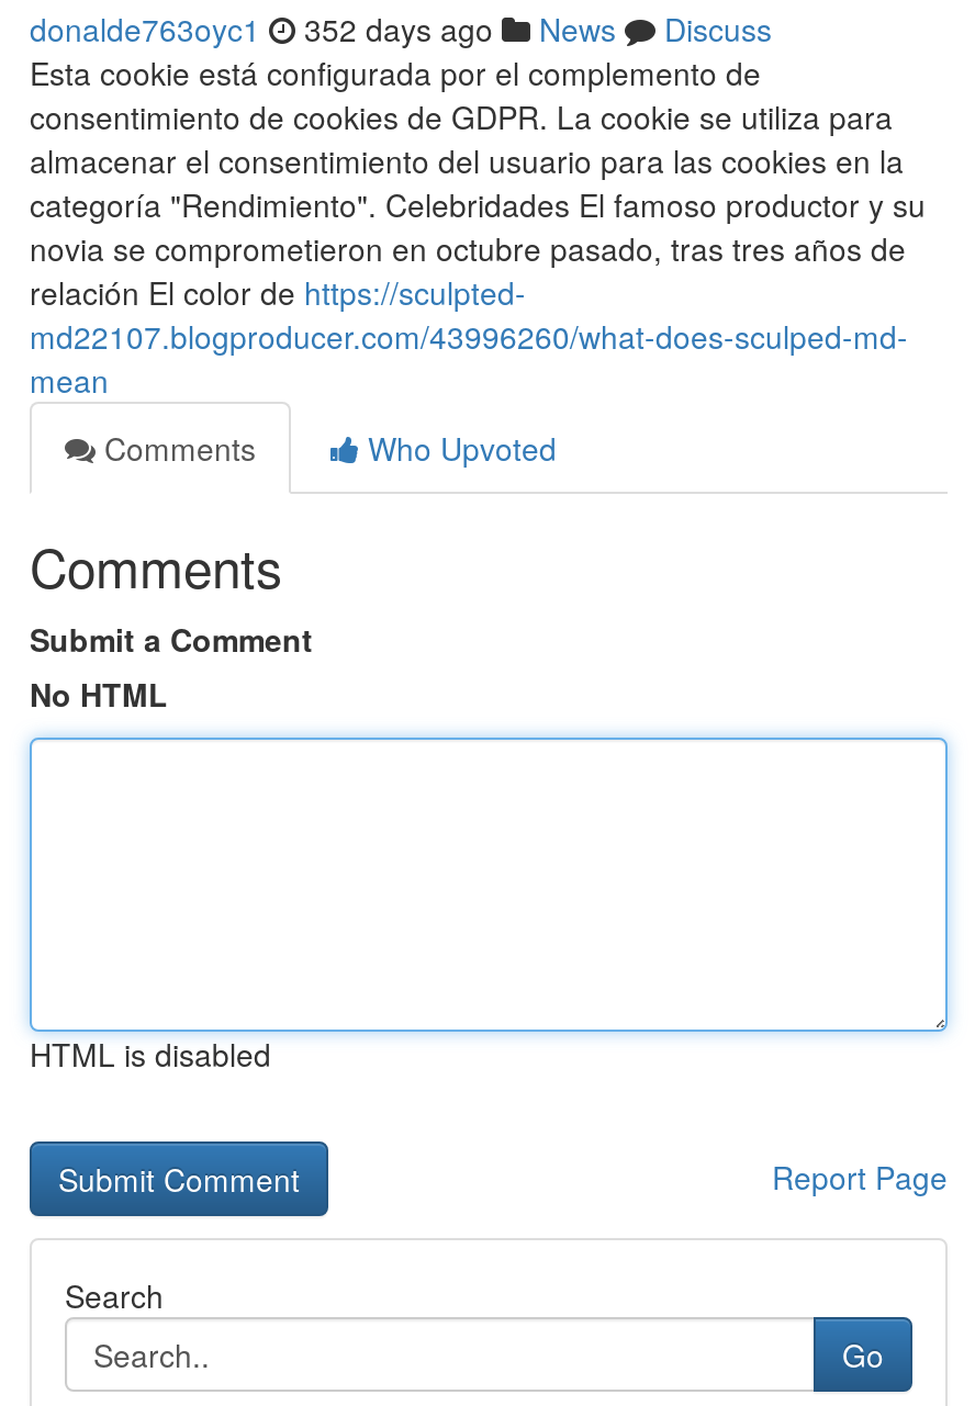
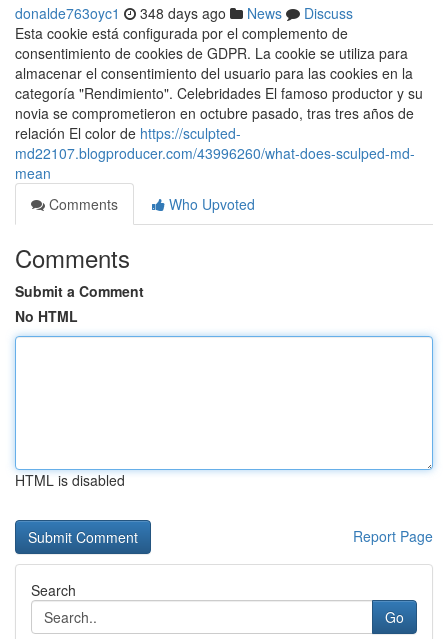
[30,7,772,50] donalde763oyc1 352 days ago News Discuss -> [15,3,353,23] donalde763oyc1 348 days ago News Discuss

